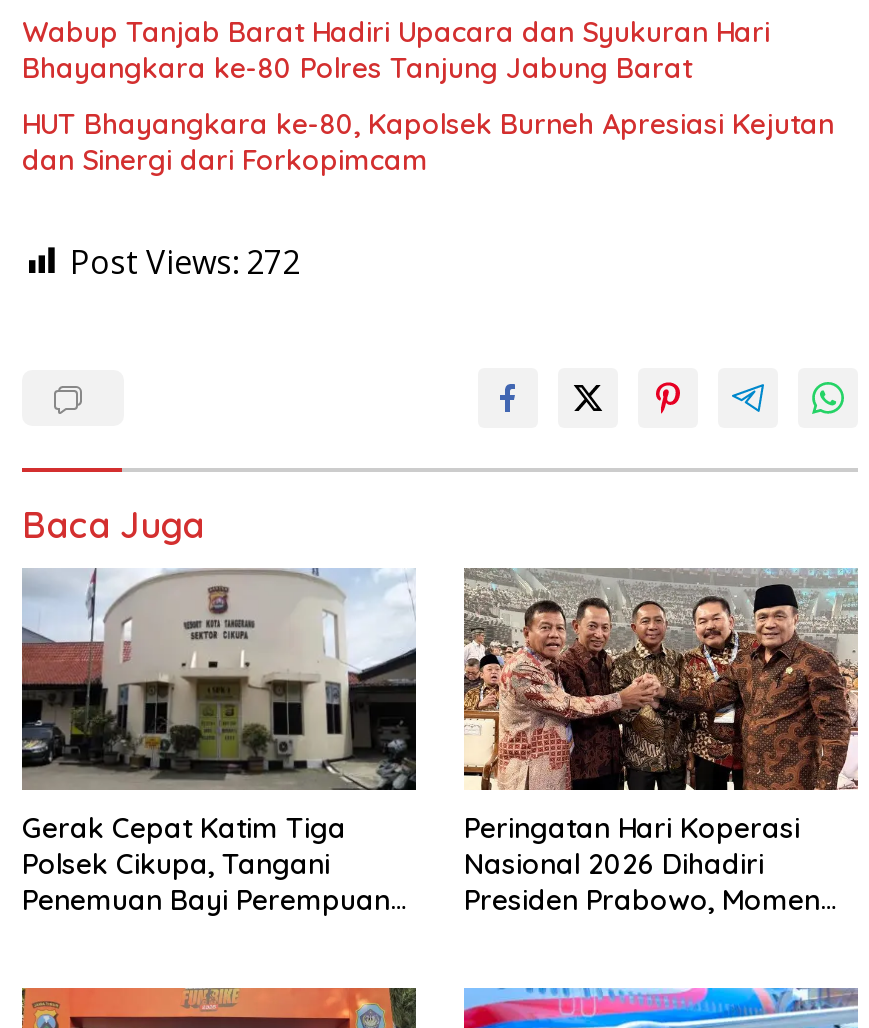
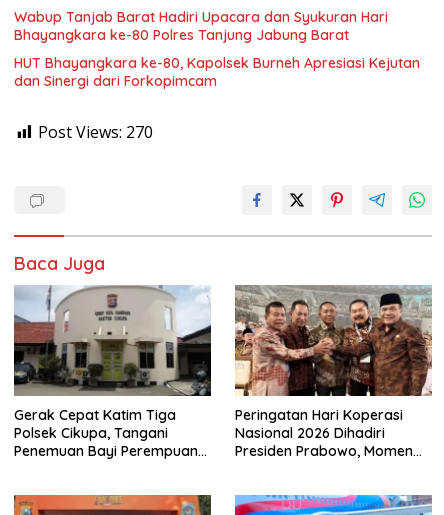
[70,240,300,284] Post Views: 272 -> [38,121,153,143] Post Views: 270

